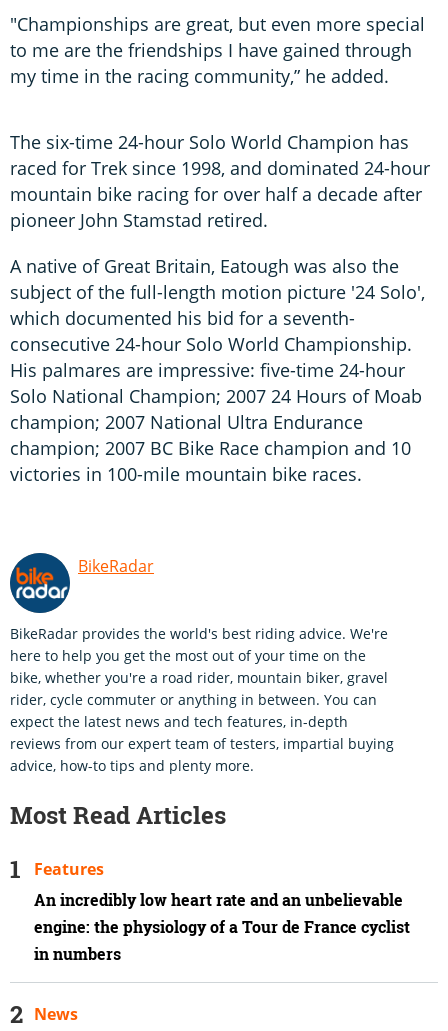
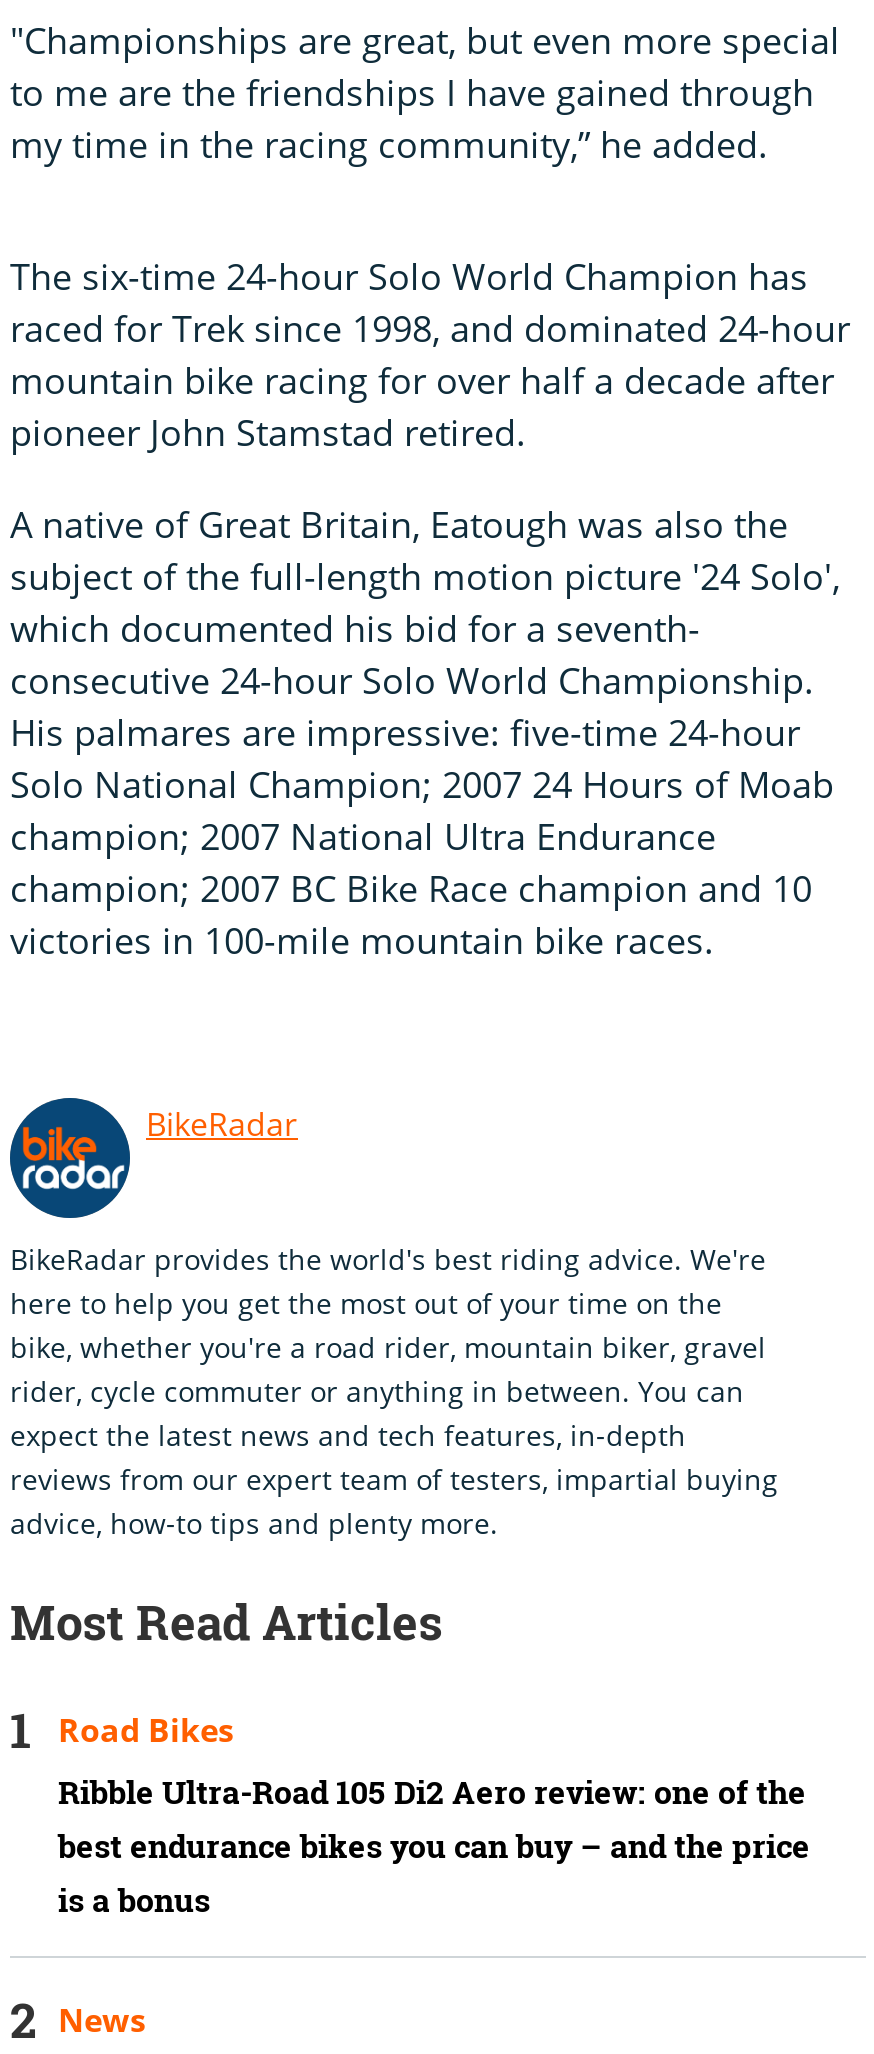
[34,858,104,880] Features -> [58,1708,234,1752] Road Bikes
[34,889,410,965] An incredibly low heart rate and an unbelievable | engine: the physiology of a Tour de France cyclist | in numbers -> [58,1770,810,1922] Ribble Ultra-Road 105 Di2 Aero review: one of the | best endurance bikes you can buy – and the price | is a bonus

